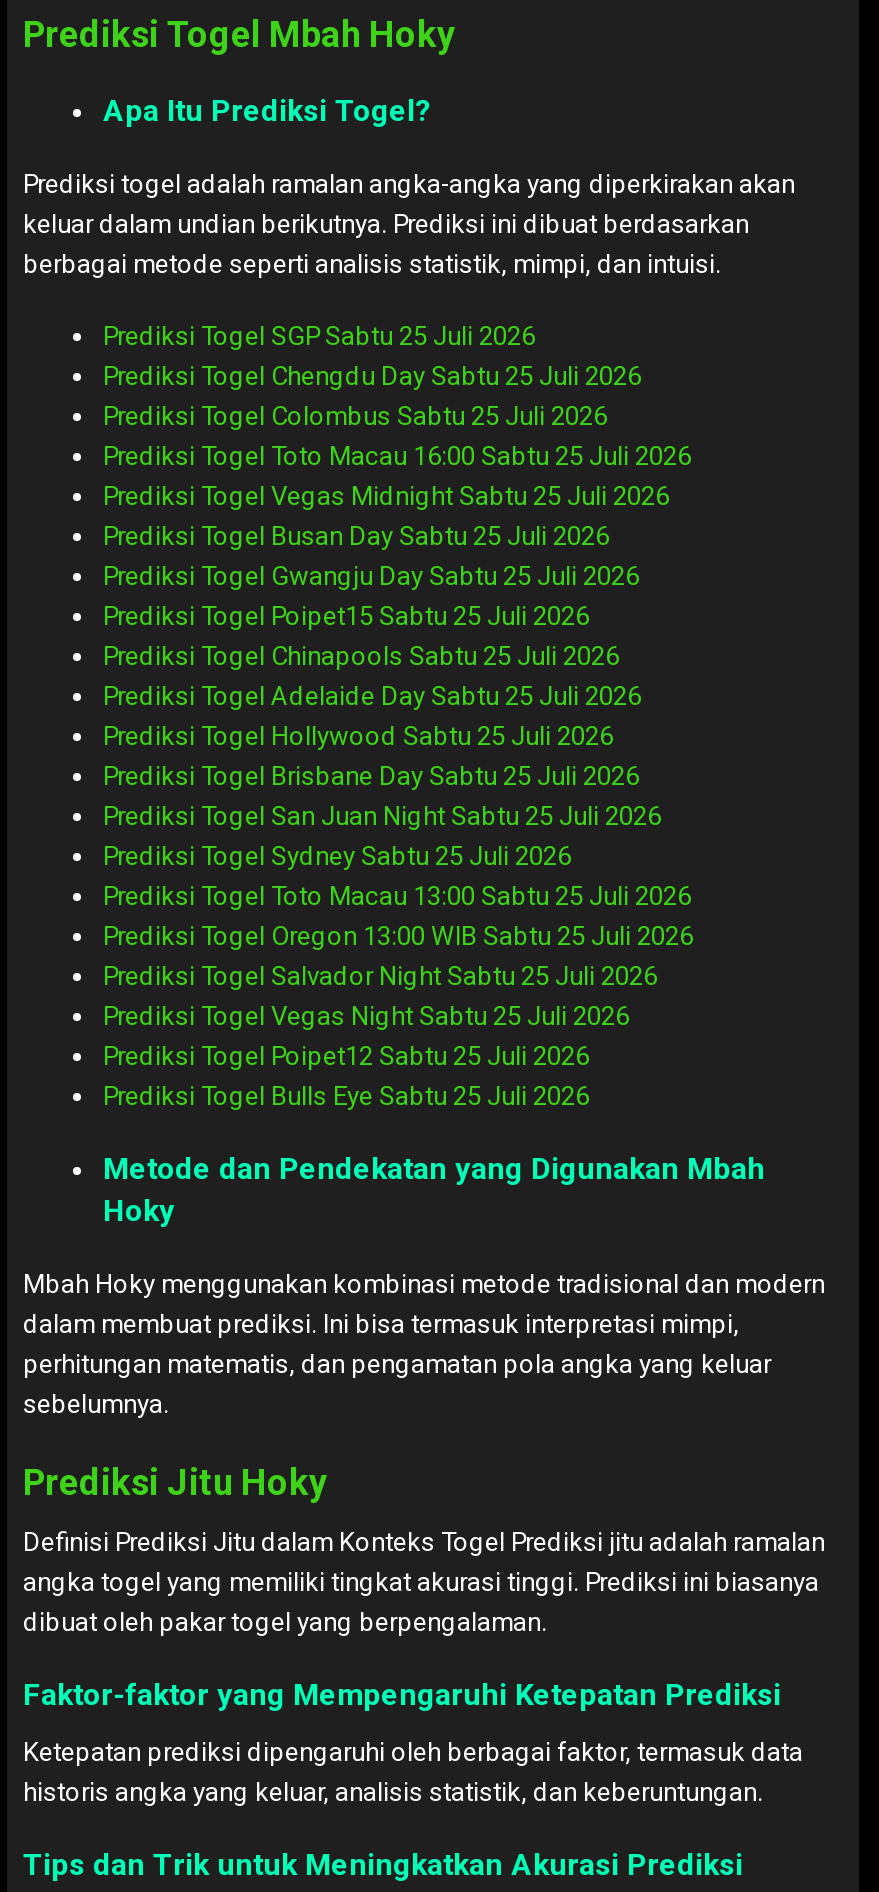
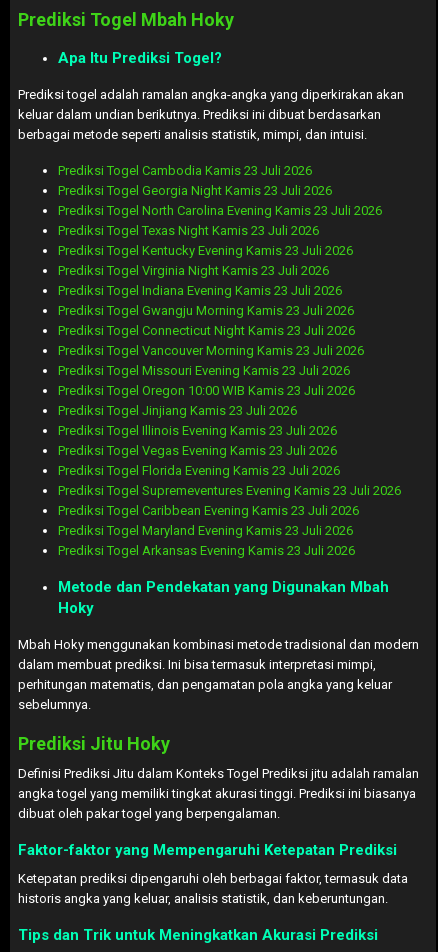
[103,320,693,1110] Prediksi Togel SGP Sabtu 25 Juli 2026 | Prediksi Togel Chengdu Day Sabtu 25 Juli 2026 | Prediksi Togel Colombus Sabtu 25 Juli 2026 | Prediksi Togel Toto Macau 16:00 Sabtu 25 Juli 2026 | Prediksi Togel Vegas Midnight Sabtu 25 Juli 2026 | Prediksi Togel Busan Day Sabtu 25 Juli 2026 | Prediksi Togel Gwangju Day Sabtu 25 Juli 2026 | Prediksi Togel Poipet15 Sabtu 25 Juli 2026 | Prediksi Togel Chinapools Sabtu 25 Juli 2026 | Prediksi Togel Adelaide Day Sabtu 25 Juli 2026 | Prediksi Togel Hollywood Sabtu 25 Juli 2026 | Prediksi Togel Brisbane Day Sabtu 25 Juli 2026 | Prediksi Togel San Juan Night Sabtu 25 Juli 2026 | Prediksi Togel Sydney Sabtu 25 Juli 2026 | Prediksi Togel Toto Macau 13:00 Sabtu 25 Juli 2026 | Prediksi Togel Oregon 13:00 WIB Sabtu 25 Juli 2026 | Prediksi Togel Salvador Night Sabtu 25 Juli 2026 | Prediksi Togel Vegas Night Sabtu 25 Juli 2026 | Prediksi Togel Poipet12 Sabtu 25 Juli 2026 | Prediksi Togel Bulls Eye Sabtu 25 Juli 2026 -> [58,163,401,558] Prediksi Togel Cambodia Kamis 23 Juli 2026 | Prediksi Togel Georgia Night Kamis 23 Juli 2026 | Prediksi Togel North Carolina Evening Kamis 23 Juli 2026 | Prediksi Togel Texas Night Kamis 23 Juli 2026 | Prediksi Togel Kentucky Evening Kamis 23 Juli 2026 | Prediksi Togel Virginia Night Kamis 23 Juli 2026 | Prediksi Togel Indiana Evening Kamis 23 Juli 2026 | Prediksi Togel Gwangju Morning Kamis 23 Juli 2026 | Prediksi Togel Connecticut Night Kamis 23 Juli 2026 | Prediksi Togel Vancouver Morning Kamis 23 Juli 2026 | Prediksi Togel Missouri Evening Kamis 23 Juli 2026 | Prediksi Togel Oregon 10:00 WIB Kamis 23 Juli 2026 | Prediksi Togel Jinjiang Kamis 23 Juli 2026 | Prediksi Togel Illinois Evening Kamis 23 Juli 2026 | Prediksi Togel Vegas Evening Kamis 23 Juli 2026 | Prediksi Togel Florida Evening Kamis 23 Juli 2026 | Prediksi Togel Supremeventures Evening Kamis 23 Juli 2026 | Prediksi Togel Caribbean Evening Kamis 23 Juli 2026 | Prediksi Togel Maryland Evening Kamis 23 Juli 2026 | Prediksi Togel Arkansas Evening Kamis 23 Juli 2026

